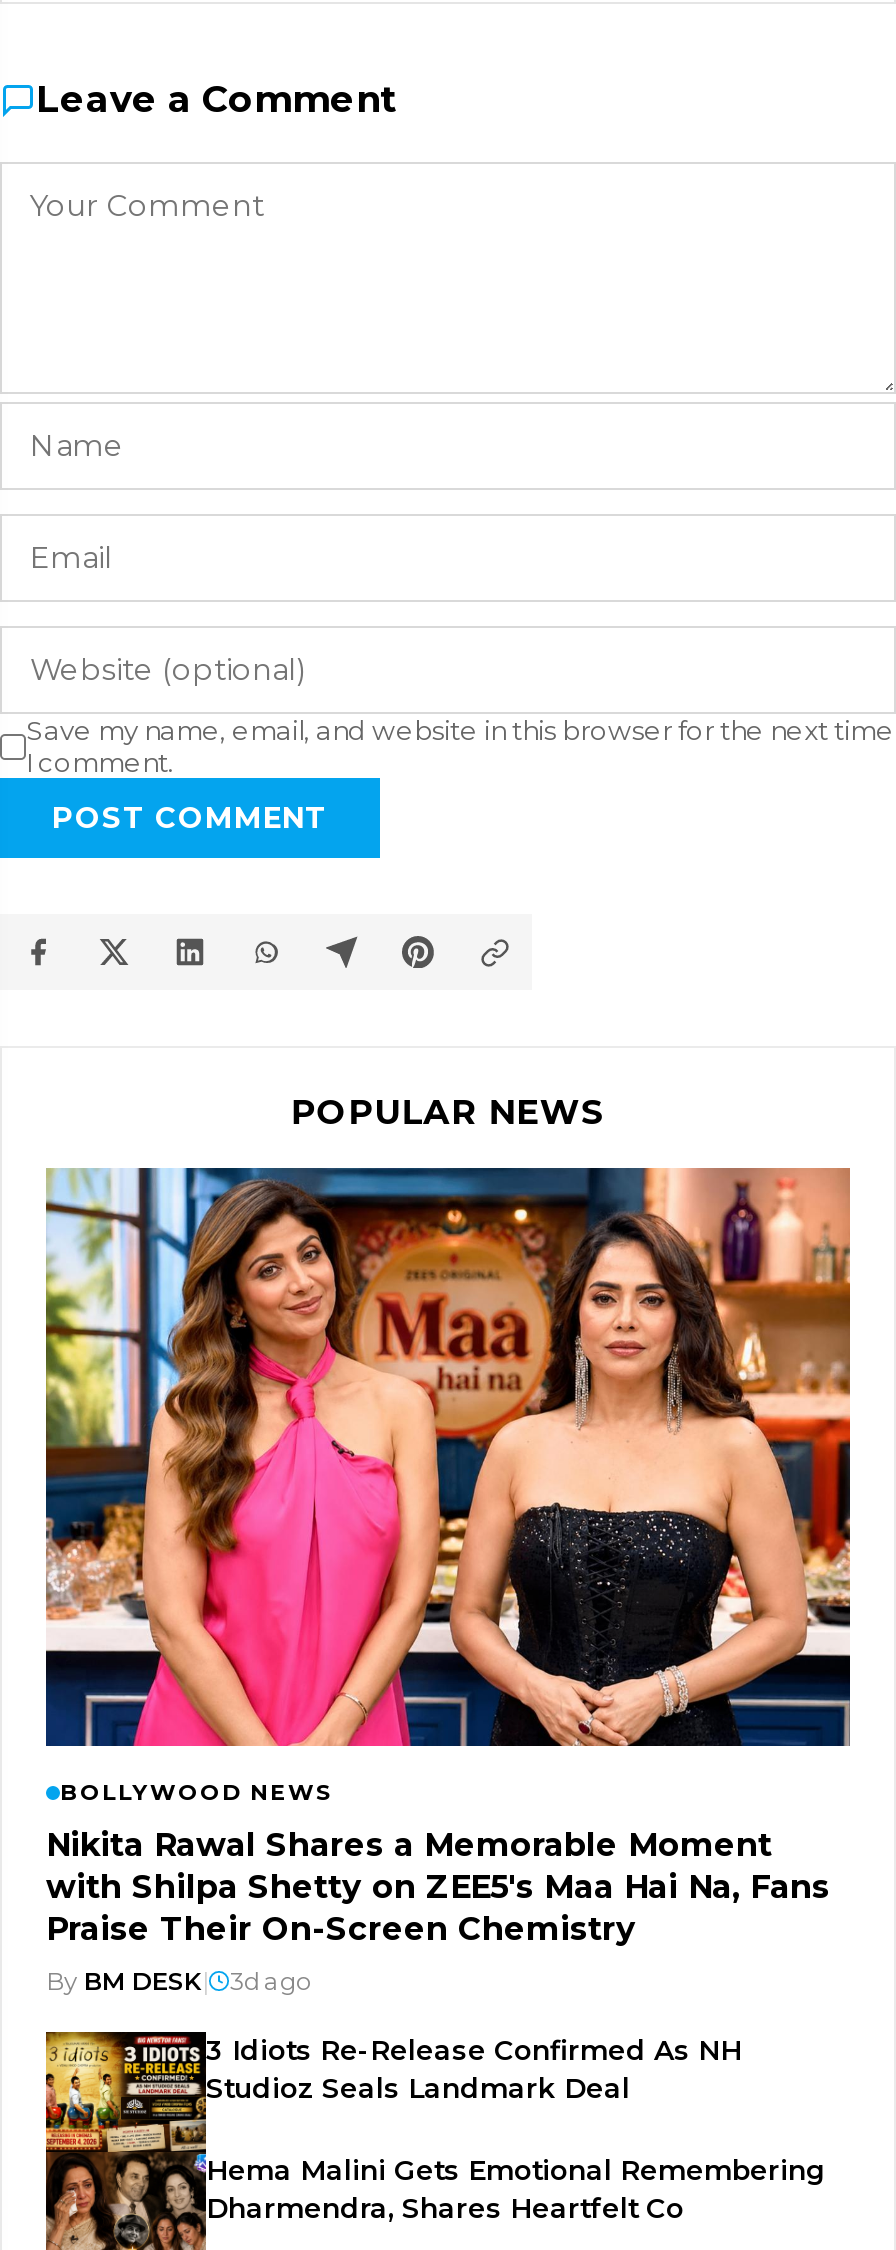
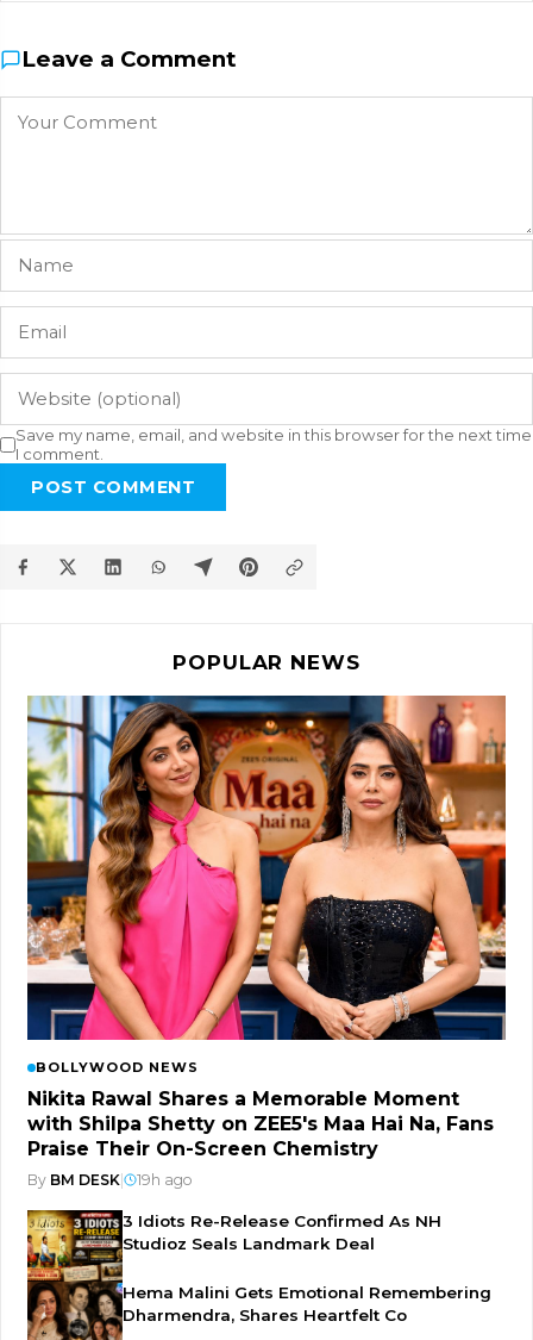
[230,1966,312,1996] 3d ago -> [137,1171,193,1189] 19h ago

